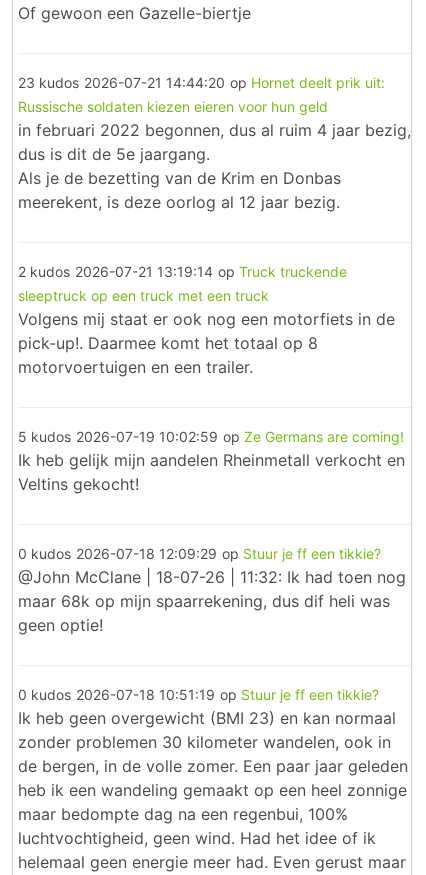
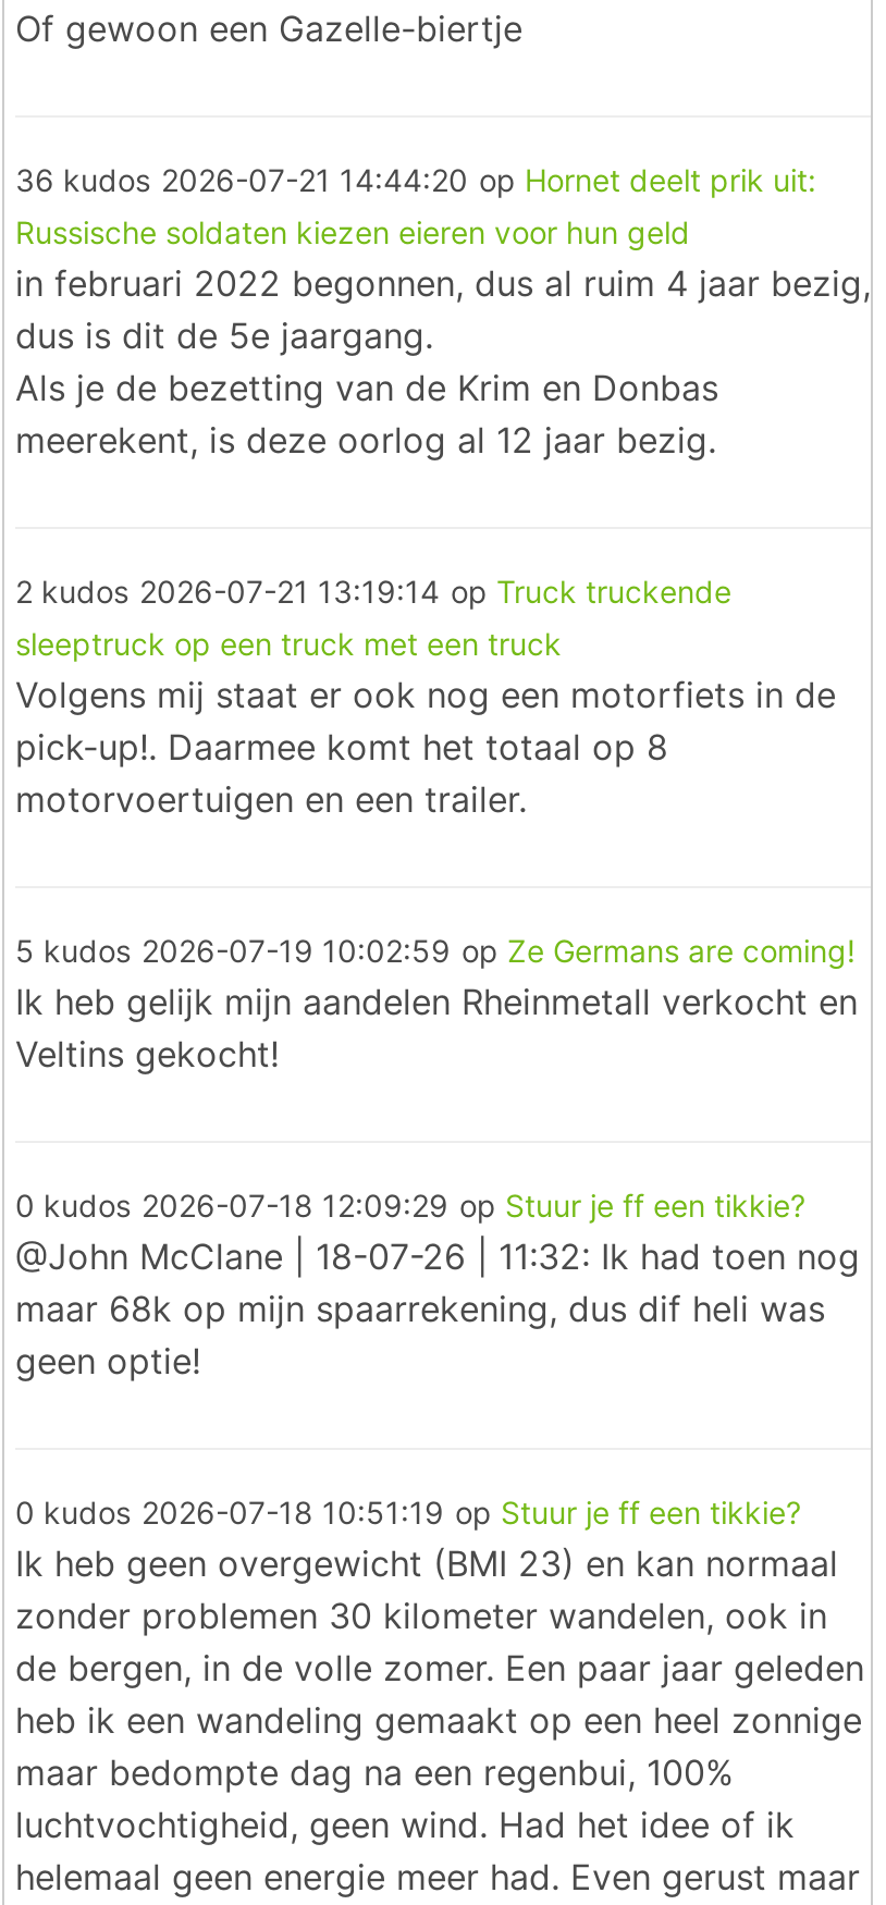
[18,74,385,91] 23 kudos 2026-07-21 14:44:20 op Hornet deelt prik uit: -> [15,161,816,198] 36 kudos 2026-07-21 14:44:20 op Hornet deelt prik uit:

